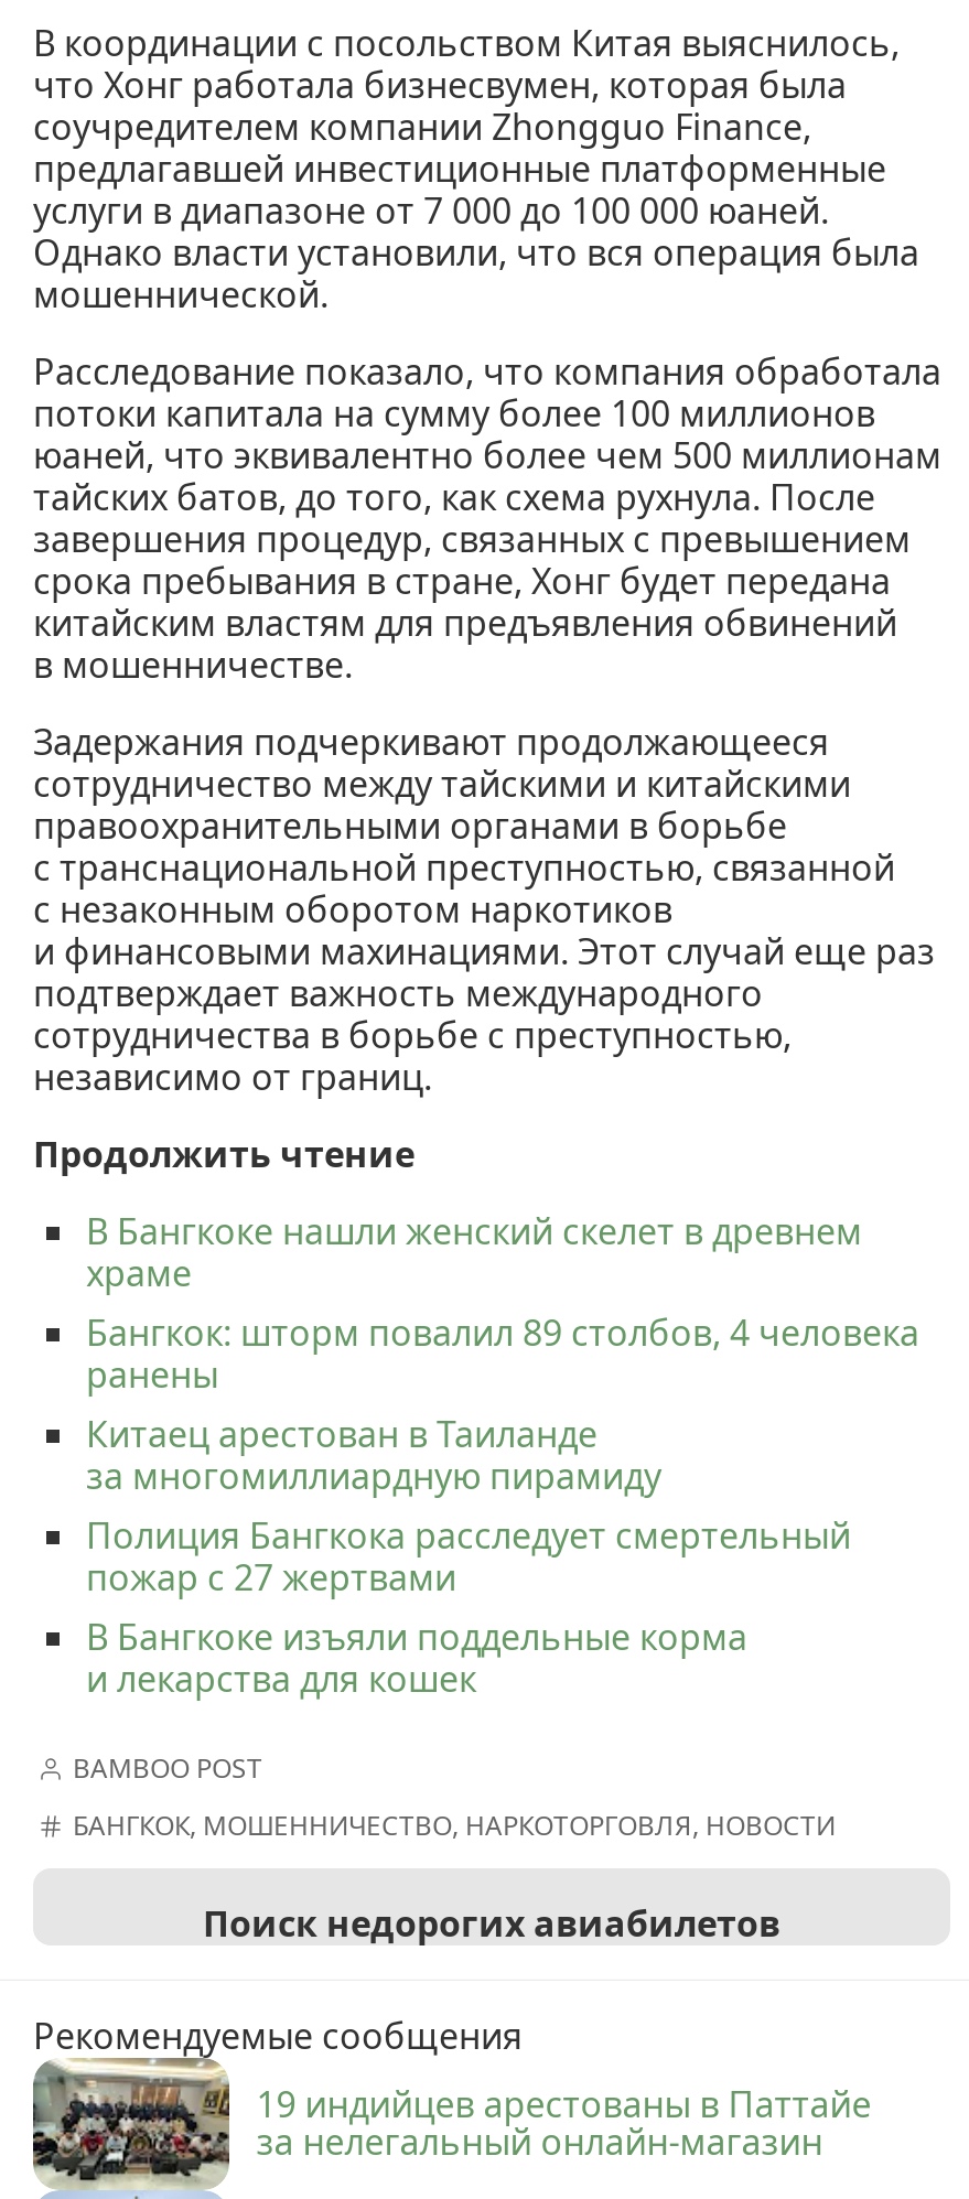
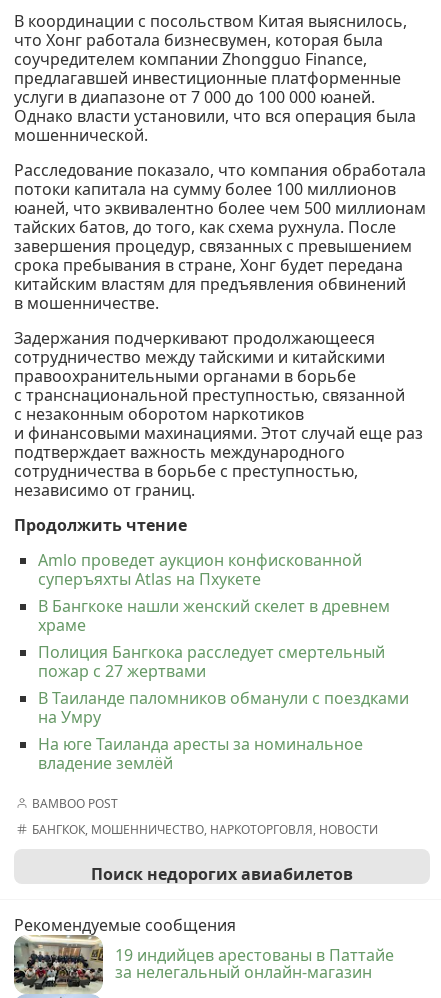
none -> [38,549,362,590] Amlo проведет аукцион конфискованной | суперъяхты Atlas на Пхукете
moved [86,1208,862,1299] -> [38,595,390,636]: В Бангкоке нашли женский скелет в древнем | храме
[86,1310,919,1501] Бангкок: шторм повалил 89 столбов, 4 человека | ранены | Китаец арестован в Таиланде | за многомиллиардную пирамиду -> none
moved [86,1513,851,1603] -> [38,641,385,682]: Полиция Бангкока расследует смертельный | пожар с 27 жертвами
[86,1614,747,1704] В Бангкоке изъяли поддельные корма | и лекарства для кошек -> [38,687,409,774] В Таиланде паломников обманули с поездками | на Умру | На юге Таиланда аресты за номинальное | владение землёй

